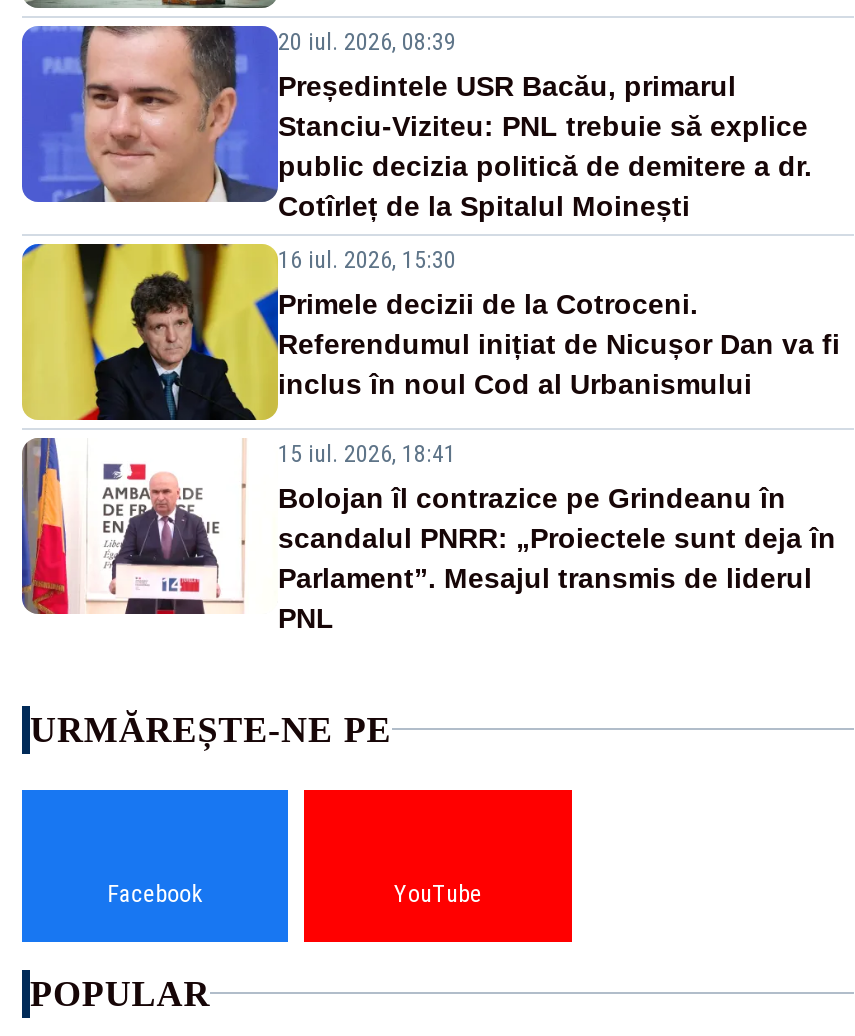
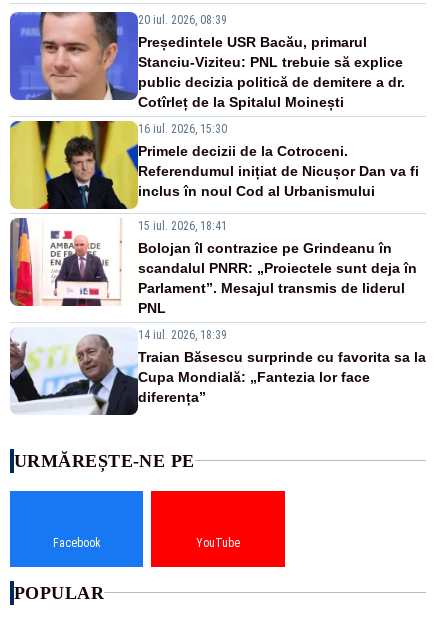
none -> [9,328,426,416] [image] | 14 iul. 2026, 18:39 | Traian Băsescu surprinde cu favorita sa la | Cupa Mondială: „Fantezia lor face | diferența”

